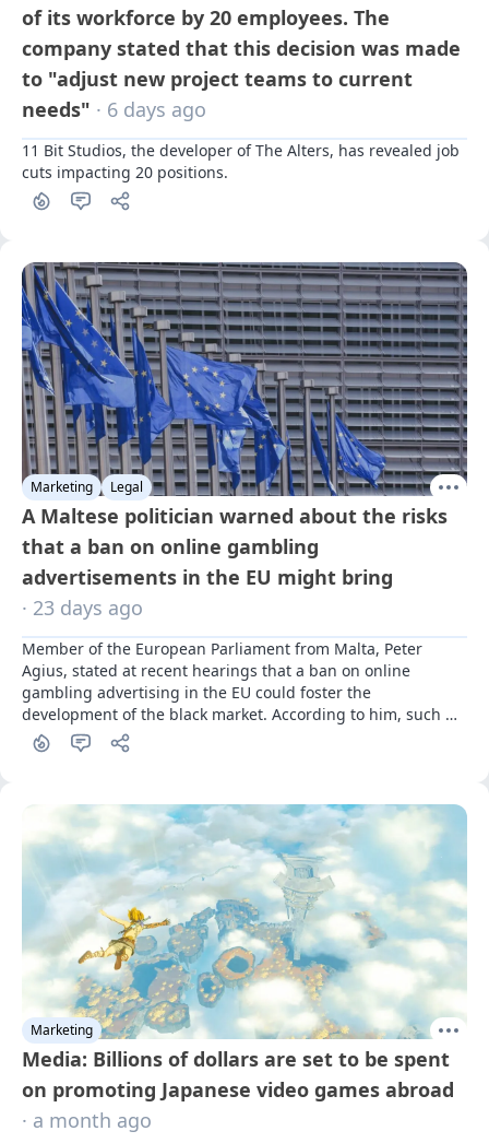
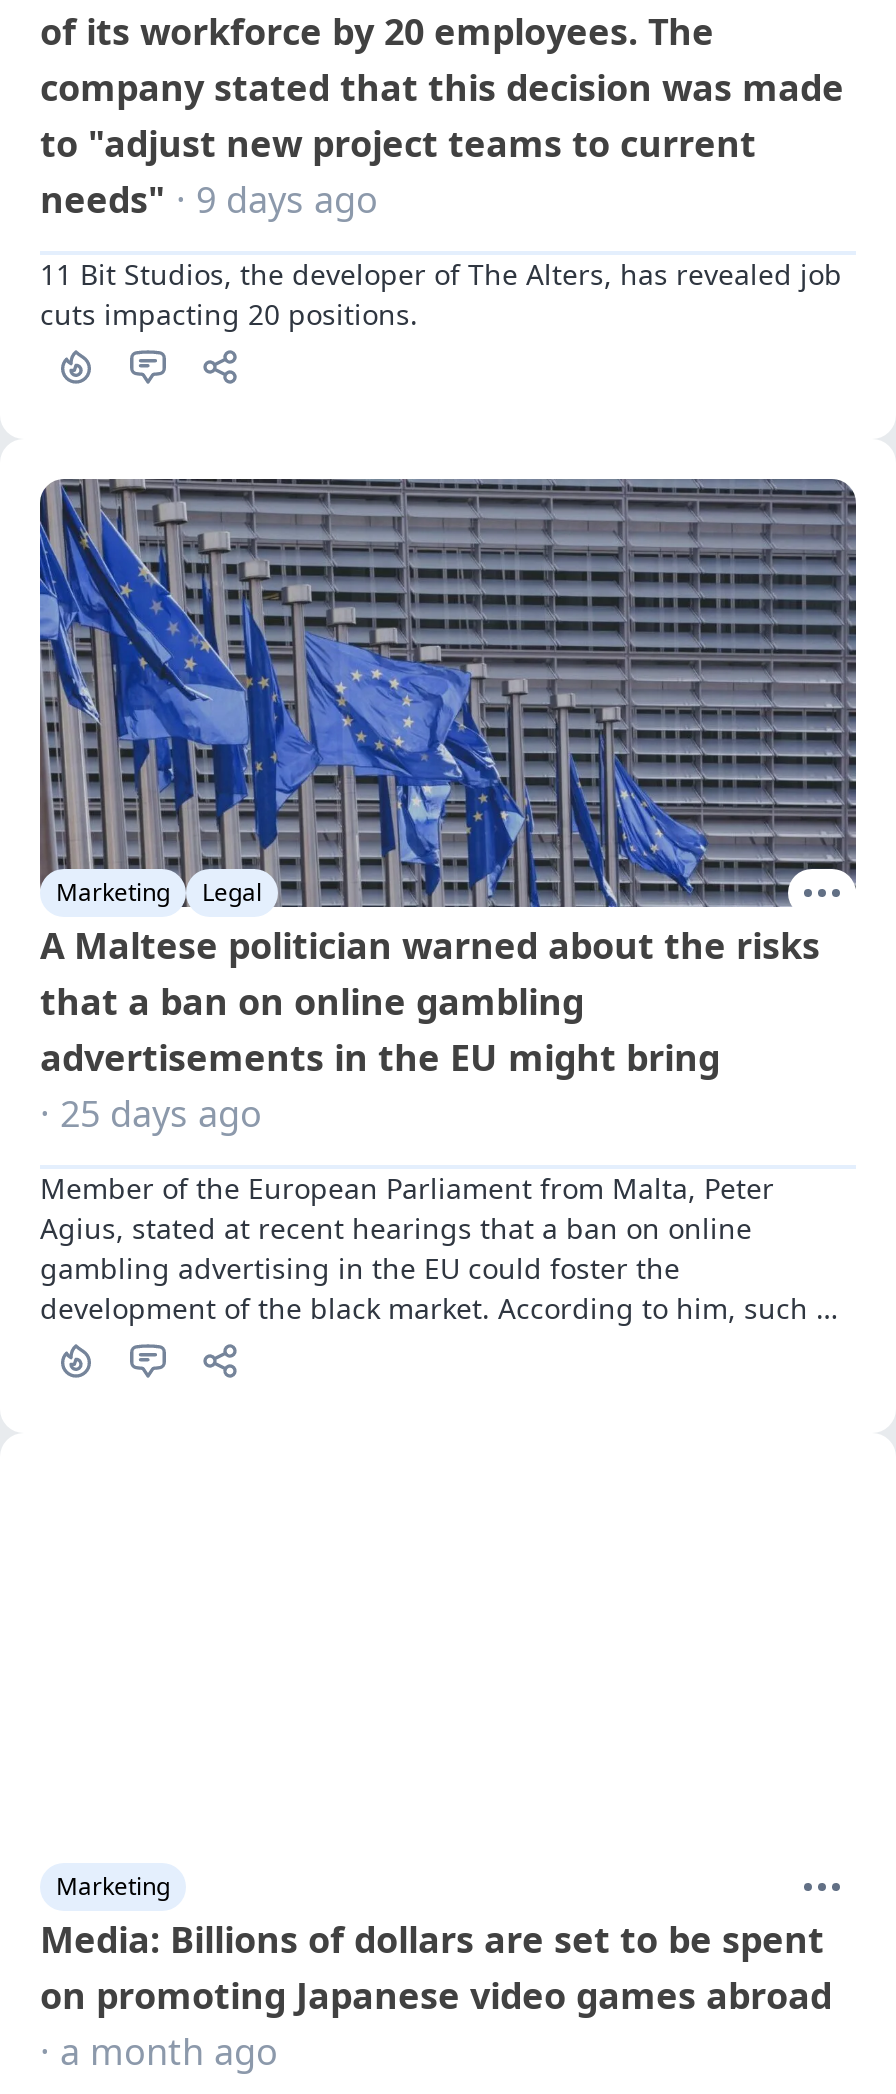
[22,96,206,122] needs" · 6 days ago -> [40,175,378,223] needs" · 9 days ago
[22,595,143,621] · 23 days ago -> [40,1089,262,1137] · 25 days ago
[22,803,468,1040] [image] -> none

